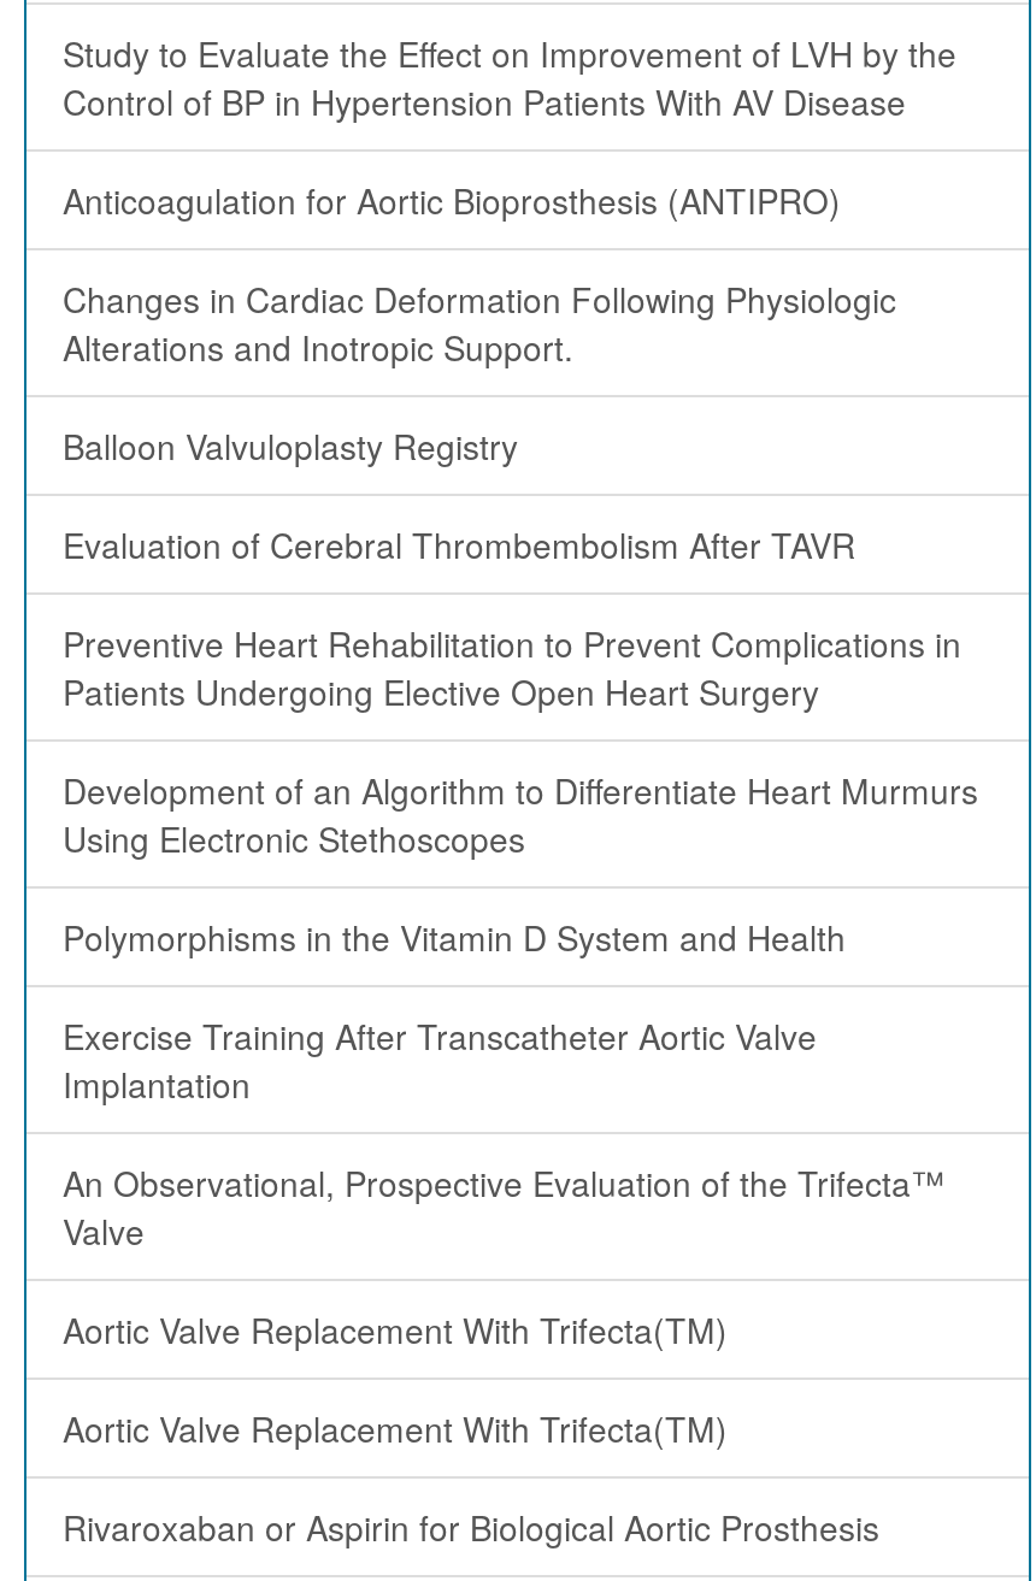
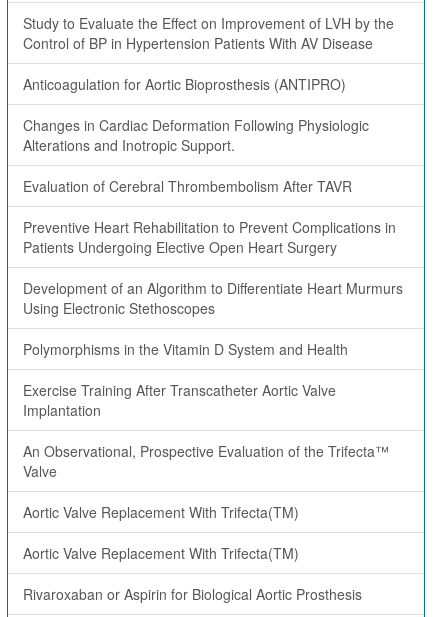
[63,421,518,470] Balloon Valvuloplasty Registry -> none

